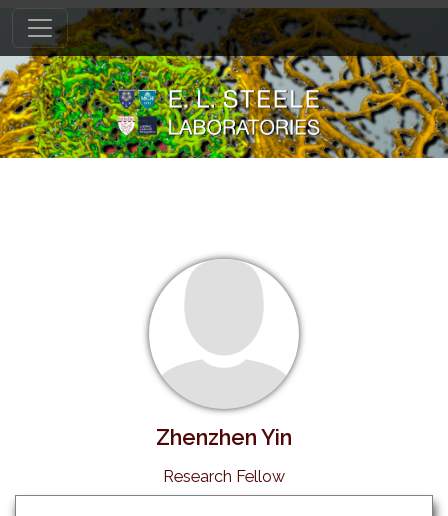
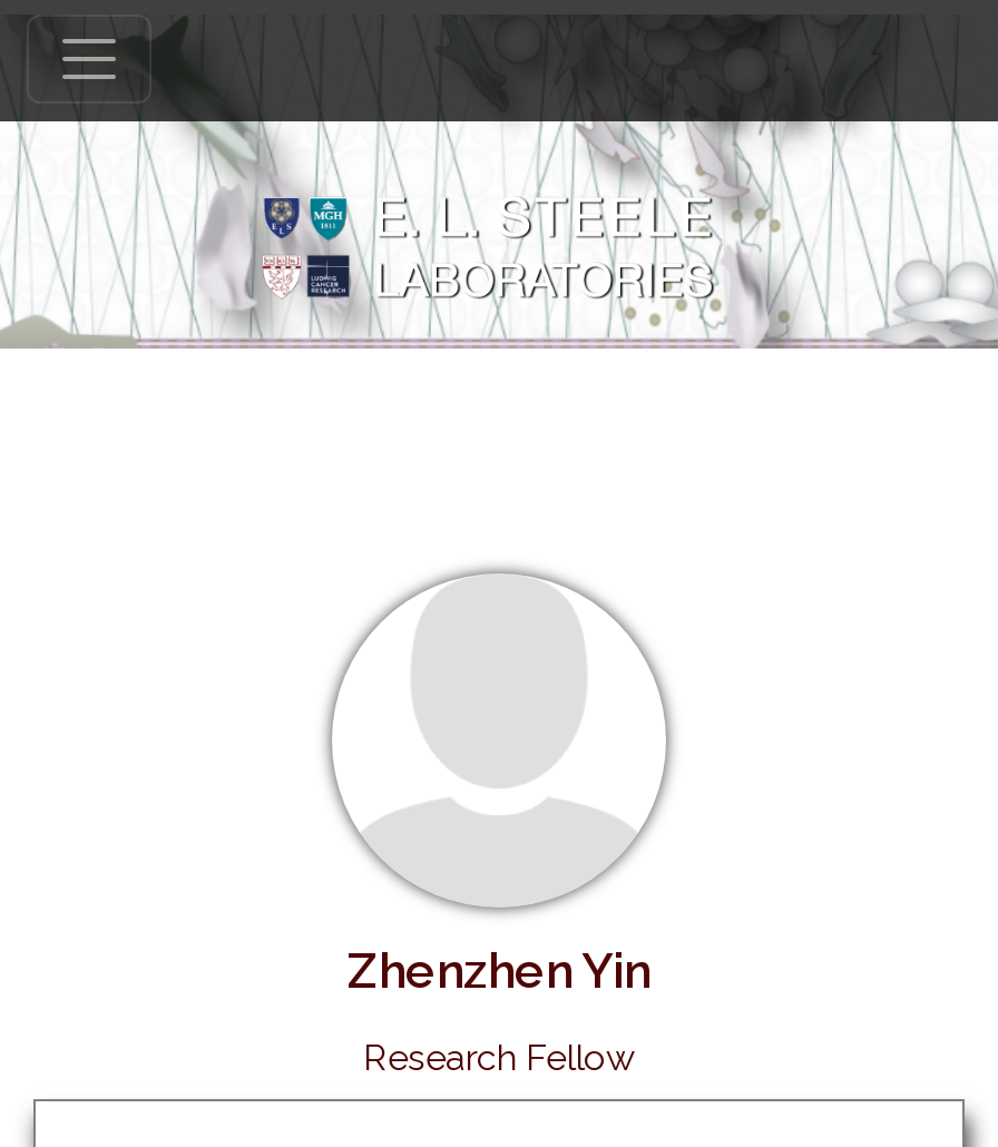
[3,8,445,159] [image] -> [7,17,991,351] [image]

